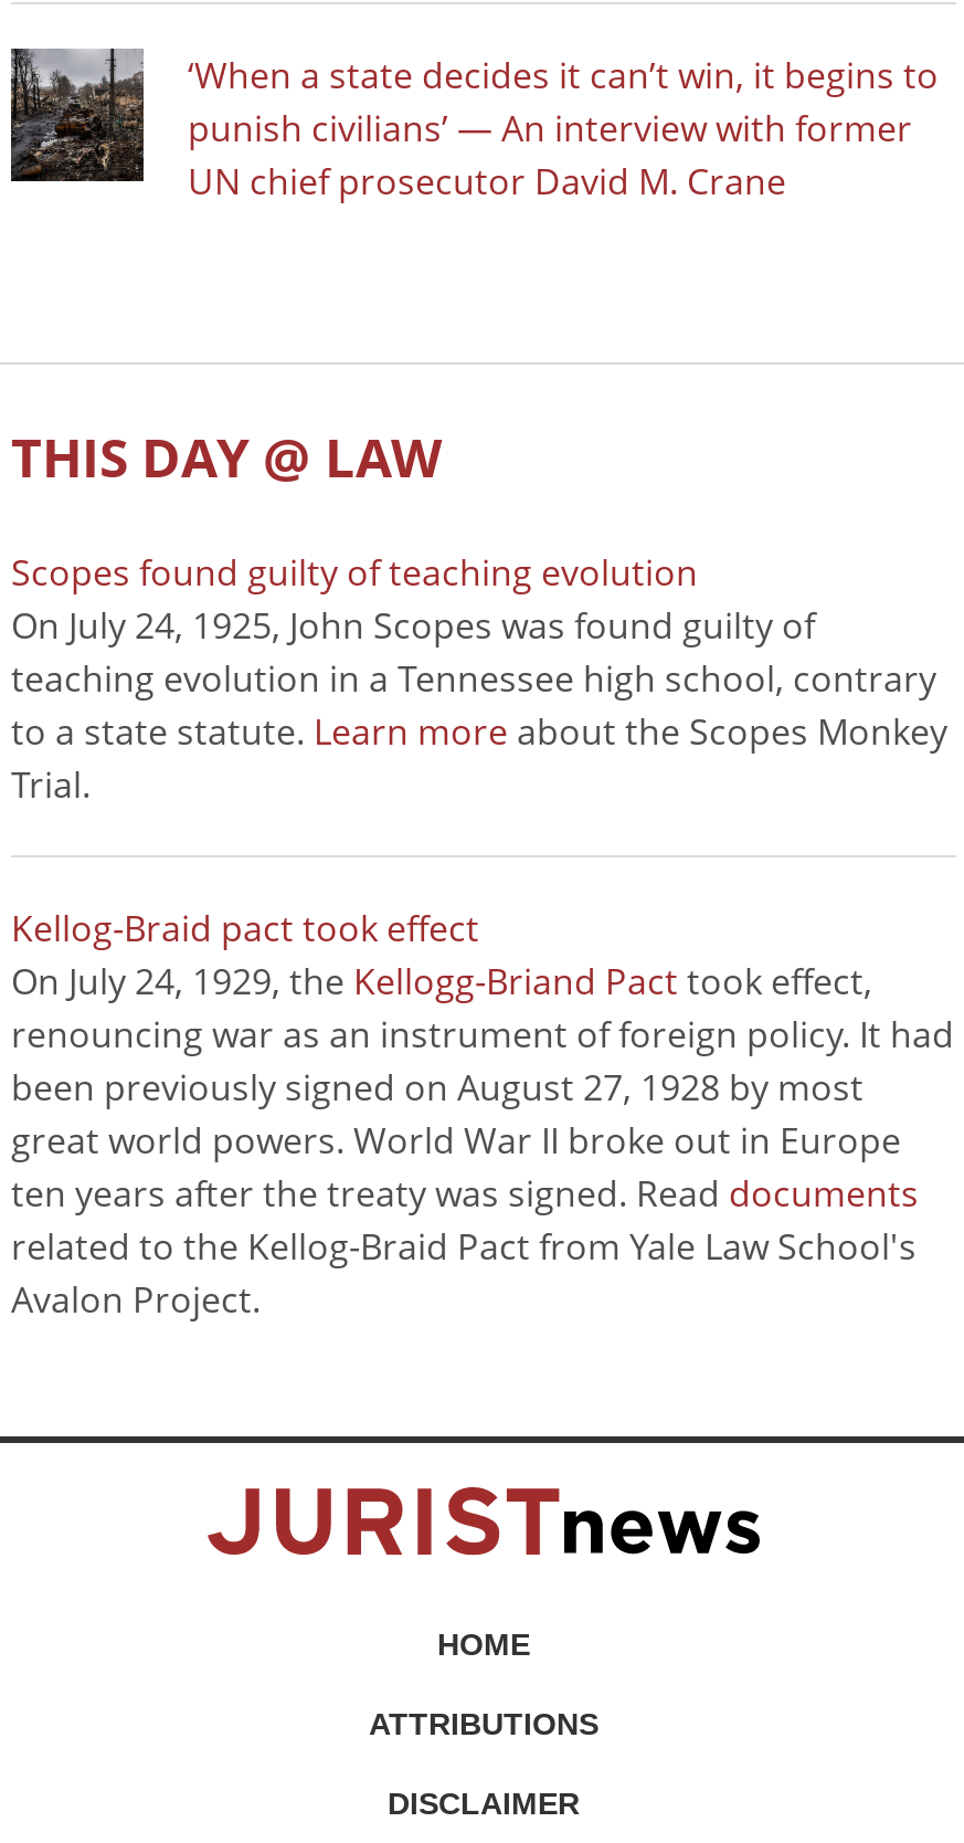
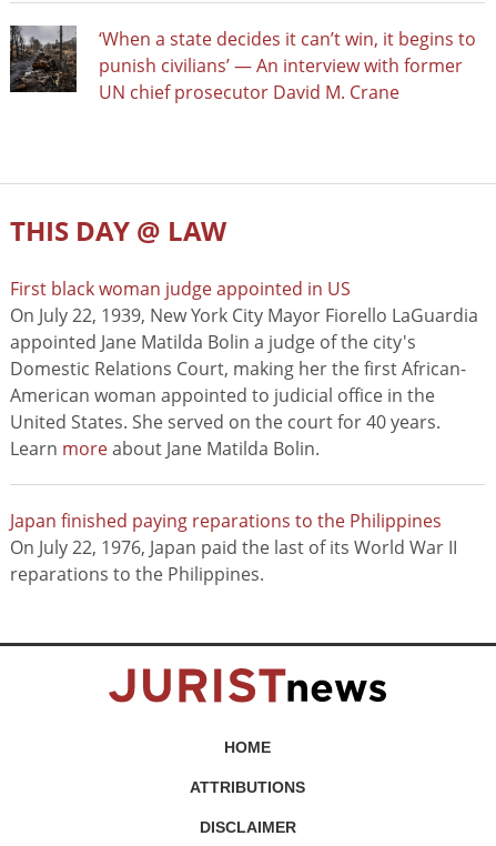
[11,548,947,809] Scopes found guilty of teaching evolution | On July 24, 1925, John Scopes was found guilty of | teaching evolution in a Tennessee high school, contrary | to a state statute. Learn more about the Scopes Monkey | Trial. -> [10,276,478,461] First black woman judge appointed in US | On July 22, 1939, New York City Mayor Fiorello LaGuardia | appointed Jane Matilda Bolin a judge of the city's | Domestic Relations Court, making her the first African- | American woman appointed to judicial office in the | United States. She served on the court for 40 years. | Learn more about Jane Matilda Bolin.
[11,904,954,1324] Kellog-Braid pact took effect | On July 24, 1929, the Kellogg-Briand Pact took effect, | renouncing war as an instrument of foreign policy. It had | been previously signed on August 27, 1928 by most | great world powers. World War II broke out in Europe | ten years after the treaty was signed. Read documents | related to the Kellog-Braid Pact from Yale Law School's | Avalon Project. -> [10,508,457,586] Japan finished paying reparations to the Philippines | On July 22, 1976, Japan paid the last of its World War II | reparations to the Philippines.

